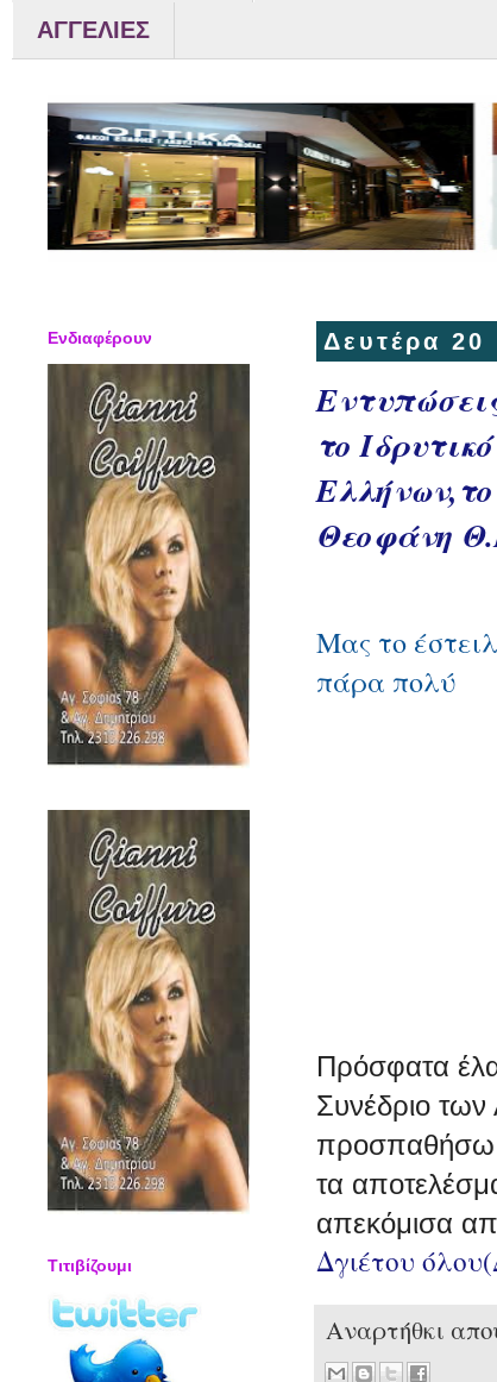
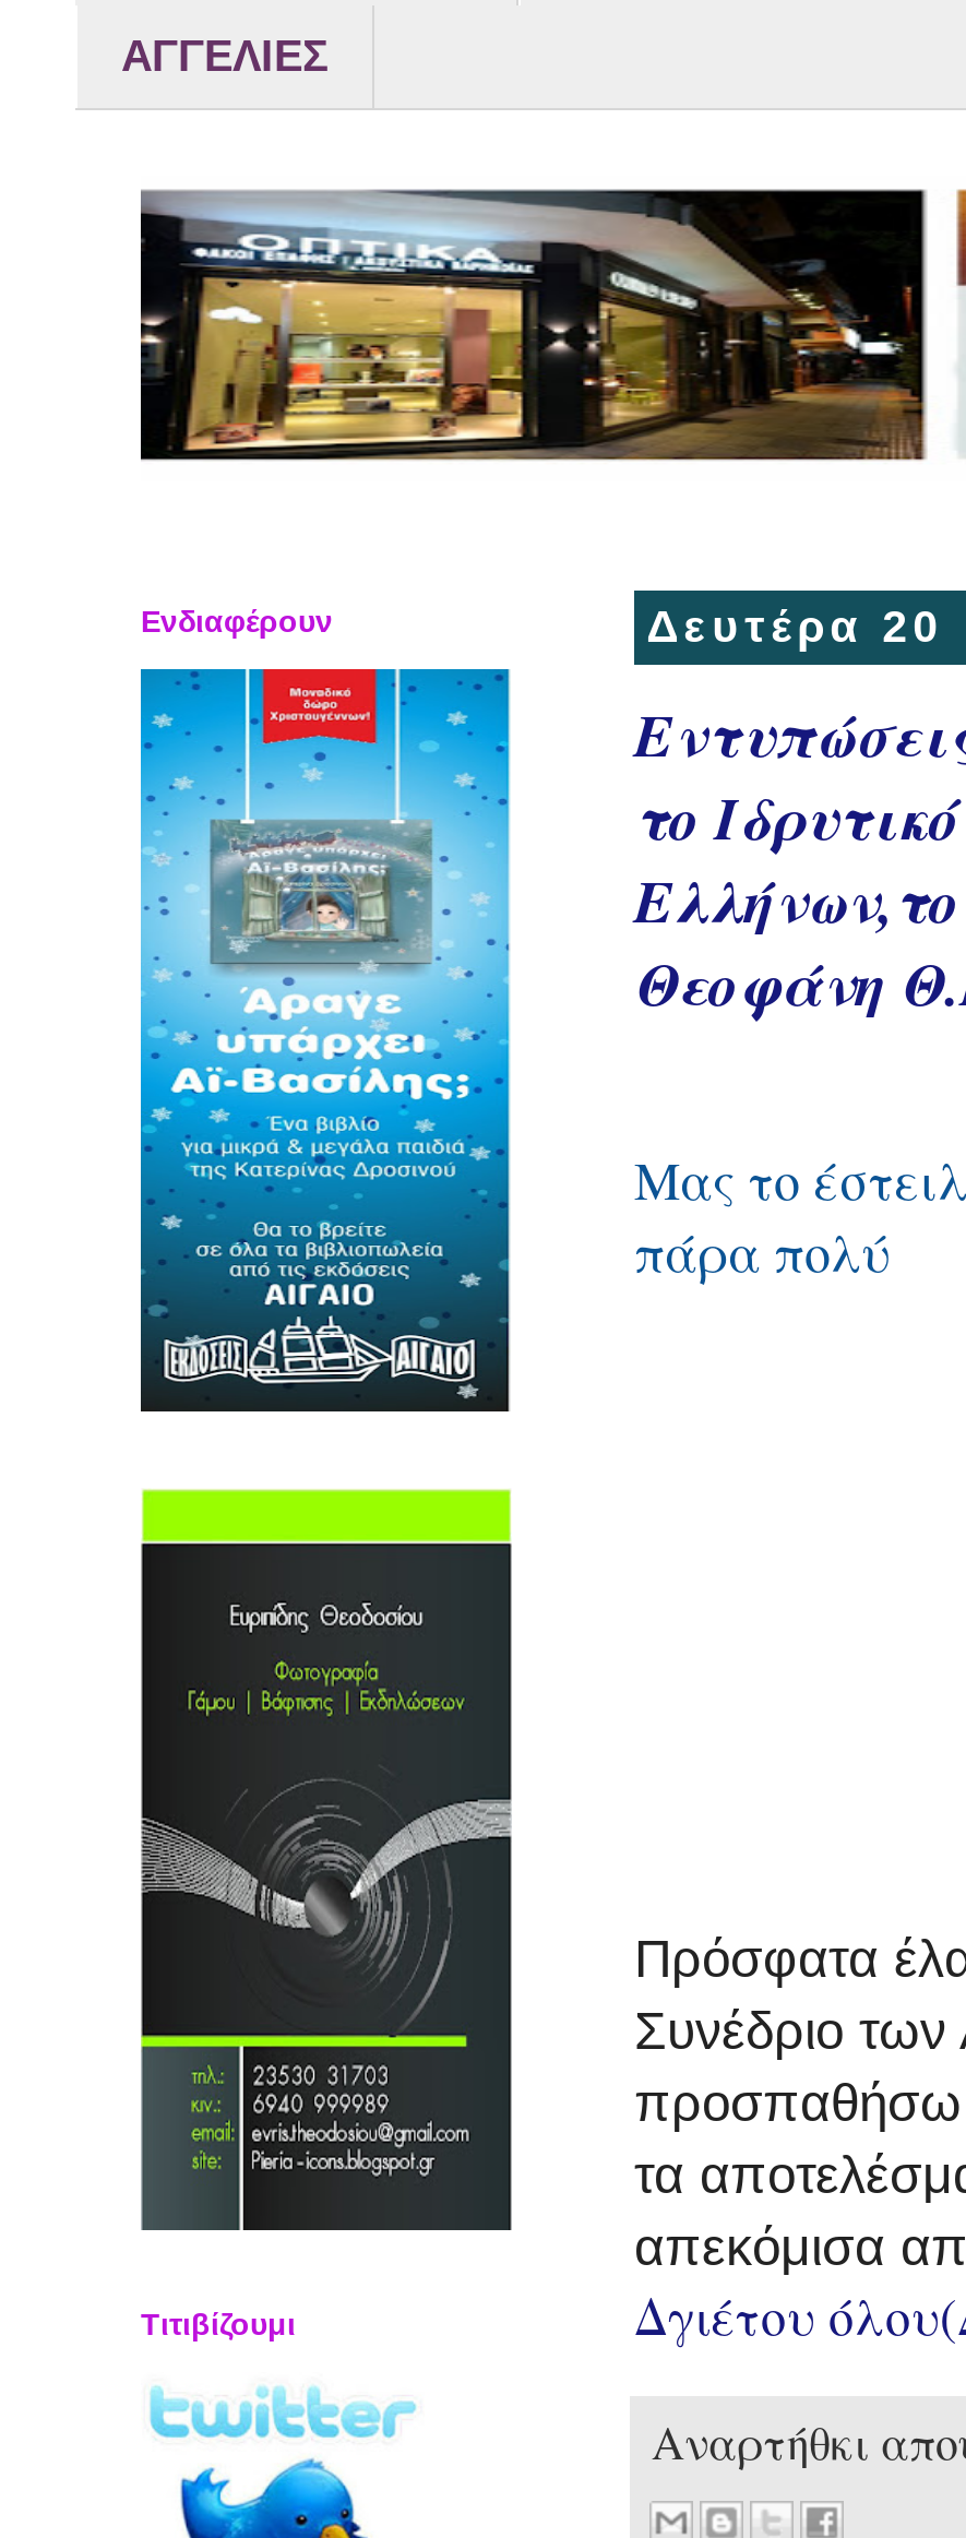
[46,363,251,768] [image] -> [139,667,512,1414] [image]
[46,809,251,1214] [image] -> [139,1488,514,2232] [image]

